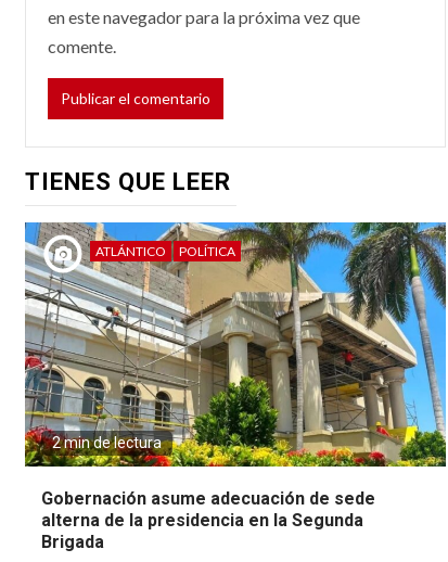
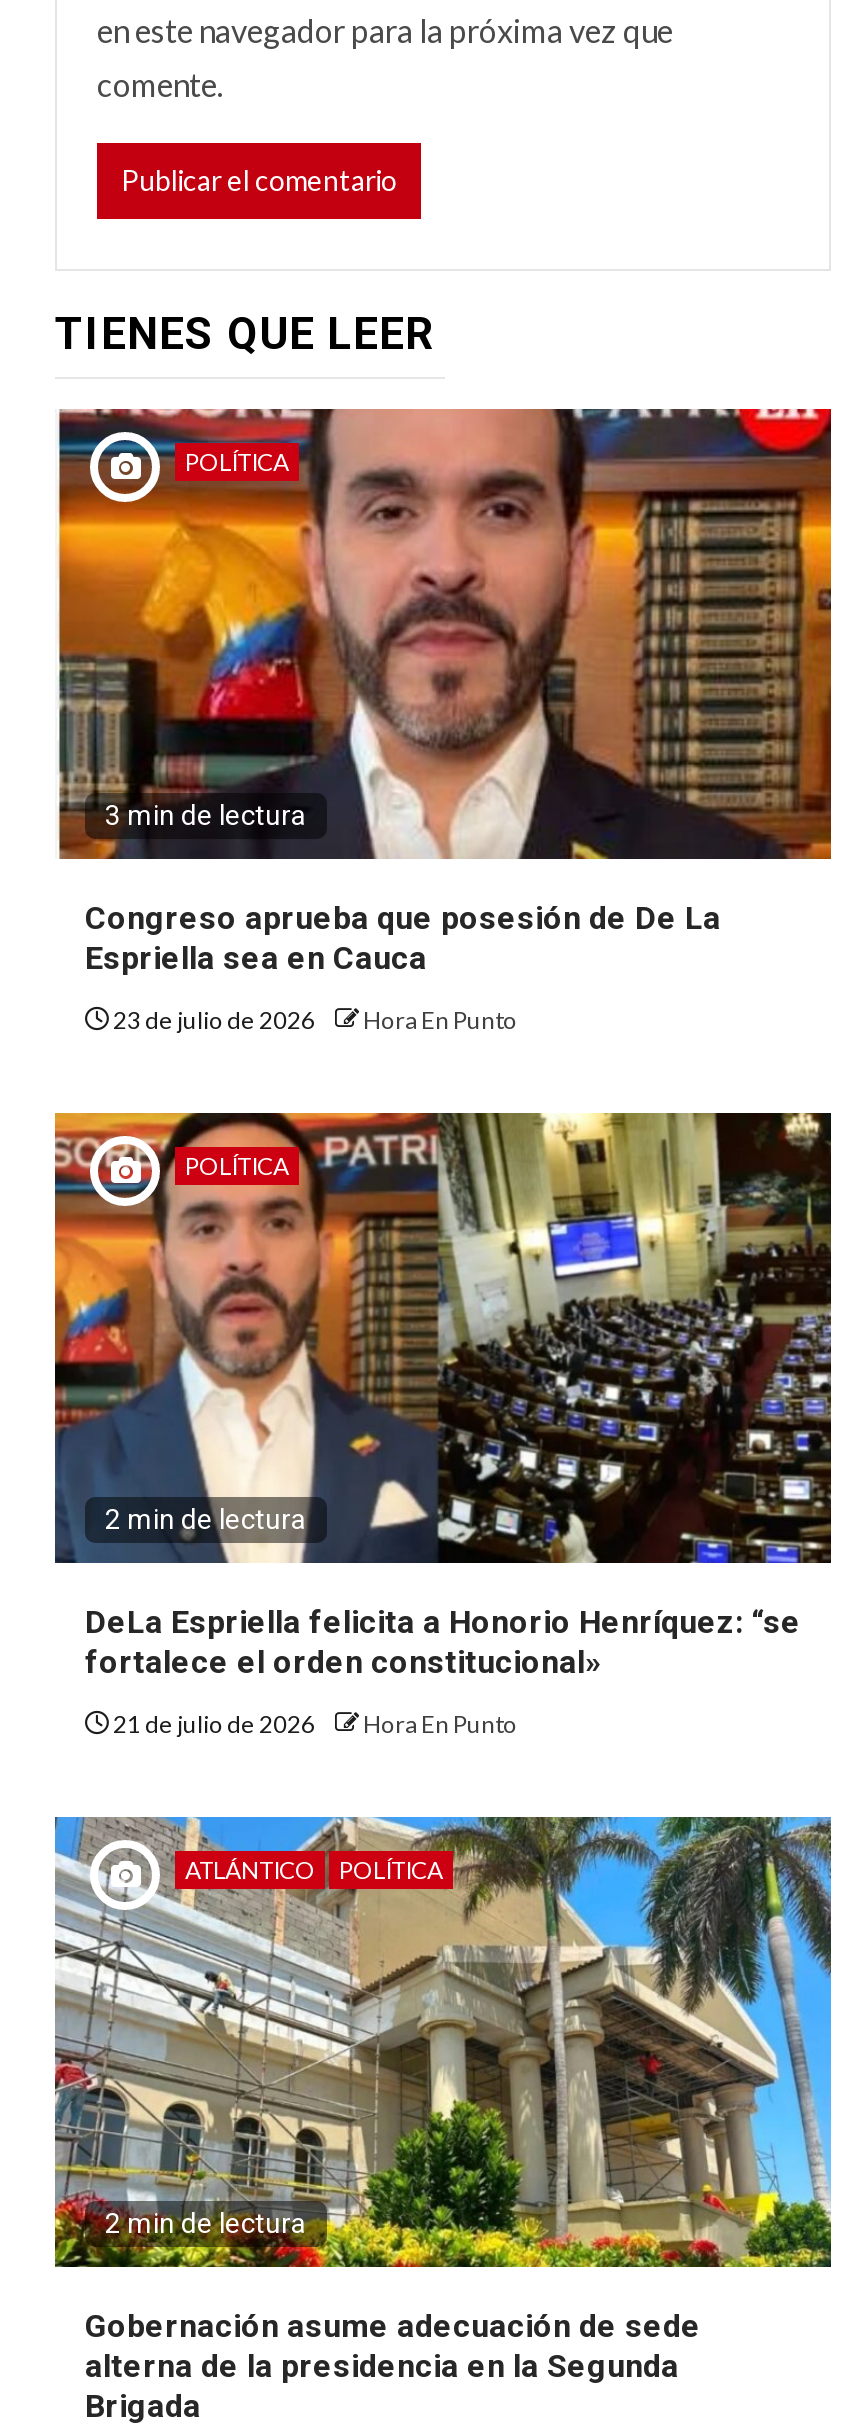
none -> [53,1111,833,1565] [image] | POLÍTICA
none -> [57,407,833,861] [image] | POLÍTICA
none -> [85,799,721,1035] 3 min de lectura | Congreso aprueba que posesión de De La | Espriella sea en Cauca | 23 de julio de 2026 | Hora En Punto
none -> [85,1503,801,1739] 2 min de lectura | DeLa Espriella felicita a Honorio Henríquez: “se | fortalece el orden constitucional» | 21 de julio de 2026 | Hora En Punto

